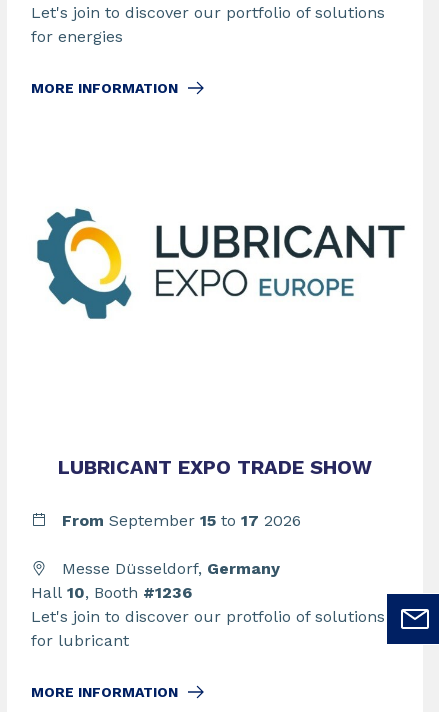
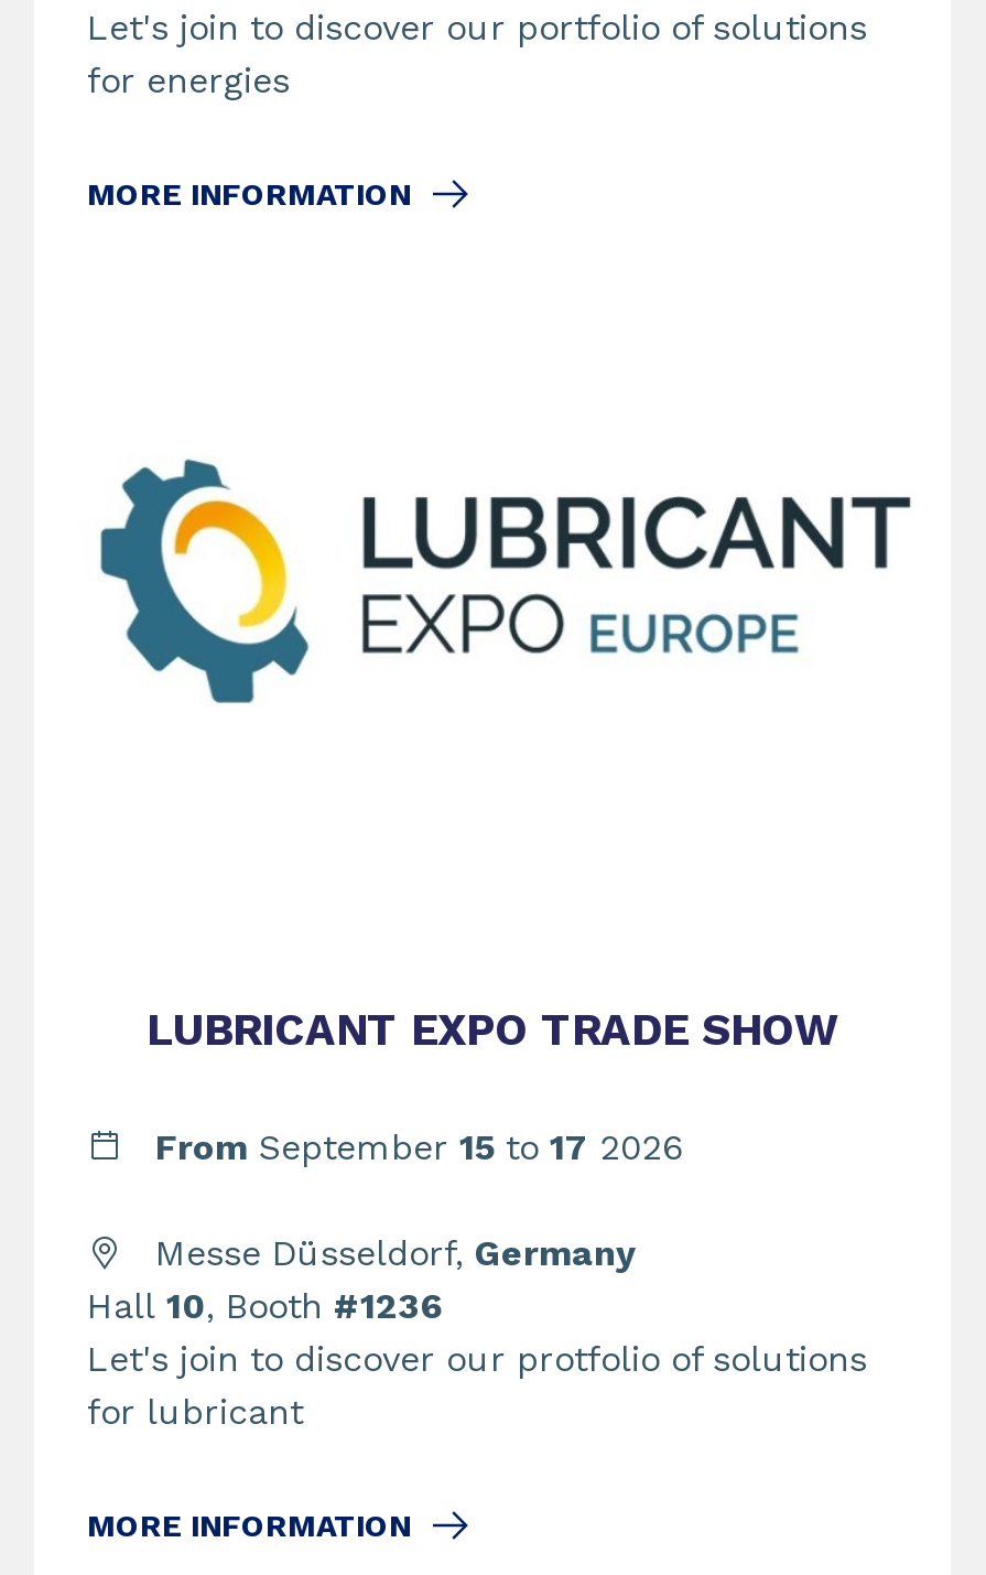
[386,593,436,645] [image] -> none

